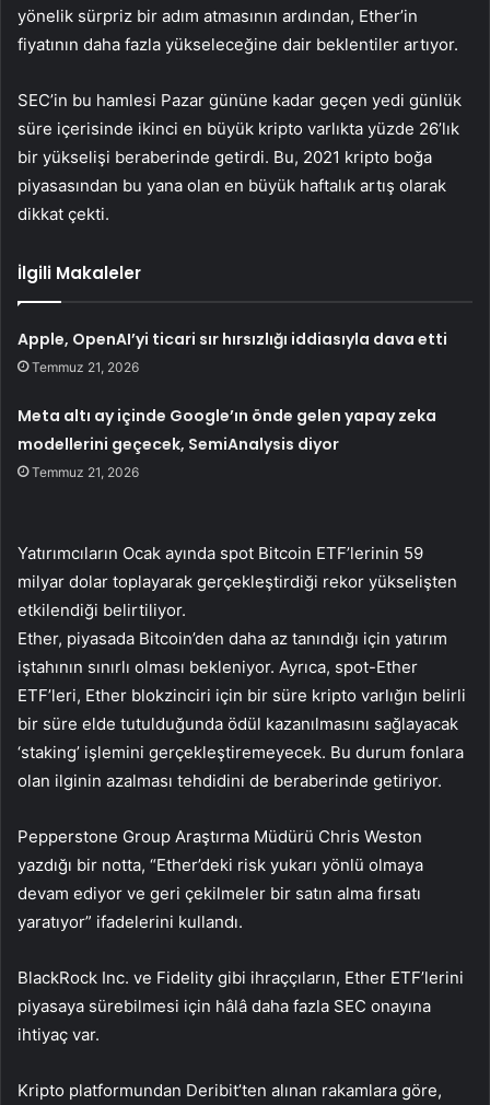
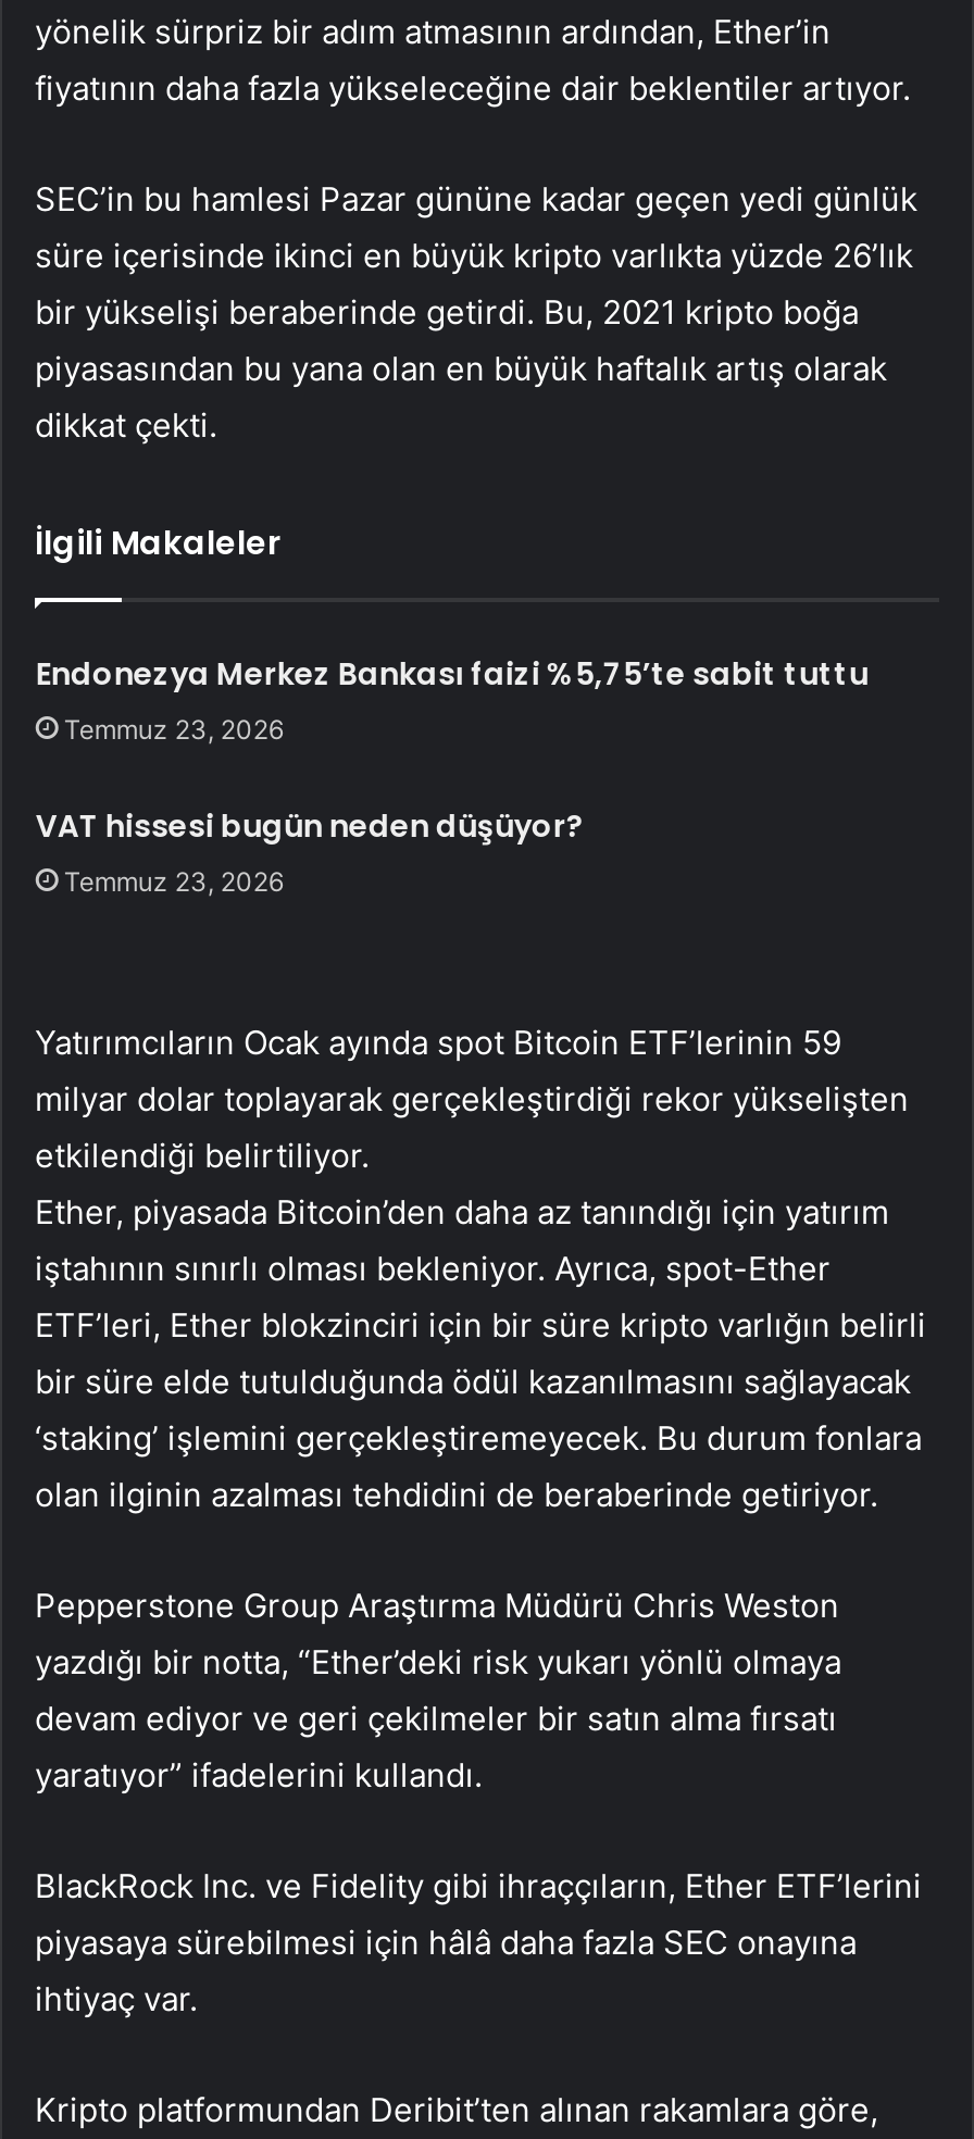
[18,329,448,376] Apple, OpenAI’yi ticari sır hırsızlığı iddiasıyla dava etti | Temmuz 21, 2026 -> [35,653,868,746] Endonezya Merkez Bankası faizi %5,75’te sabit tuttu | Temmuz 23, 2026
[18,405,437,481] Meta altı ay içinde Google’ın önde gelen yapay zeka | modellerini geçecek, SemiAnalysis diyor | Temmuz 21, 2026 -> [35,805,583,899] VAT hissesi bugün neden düşüyor? | Temmuz 23, 2026

